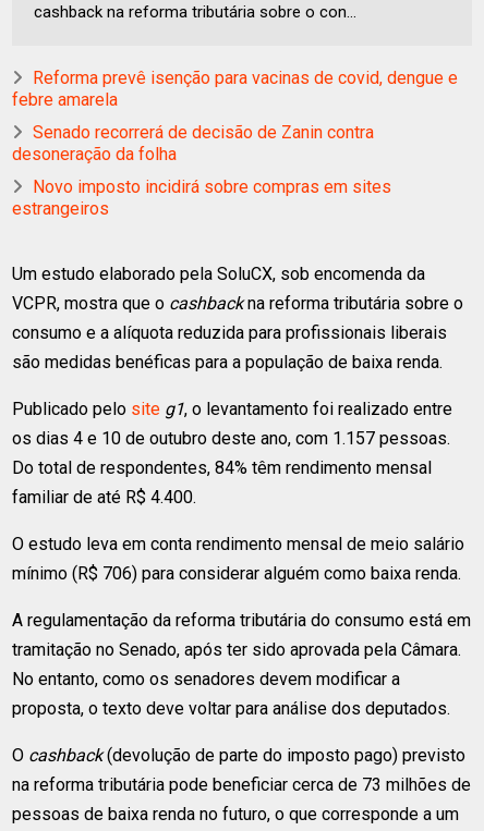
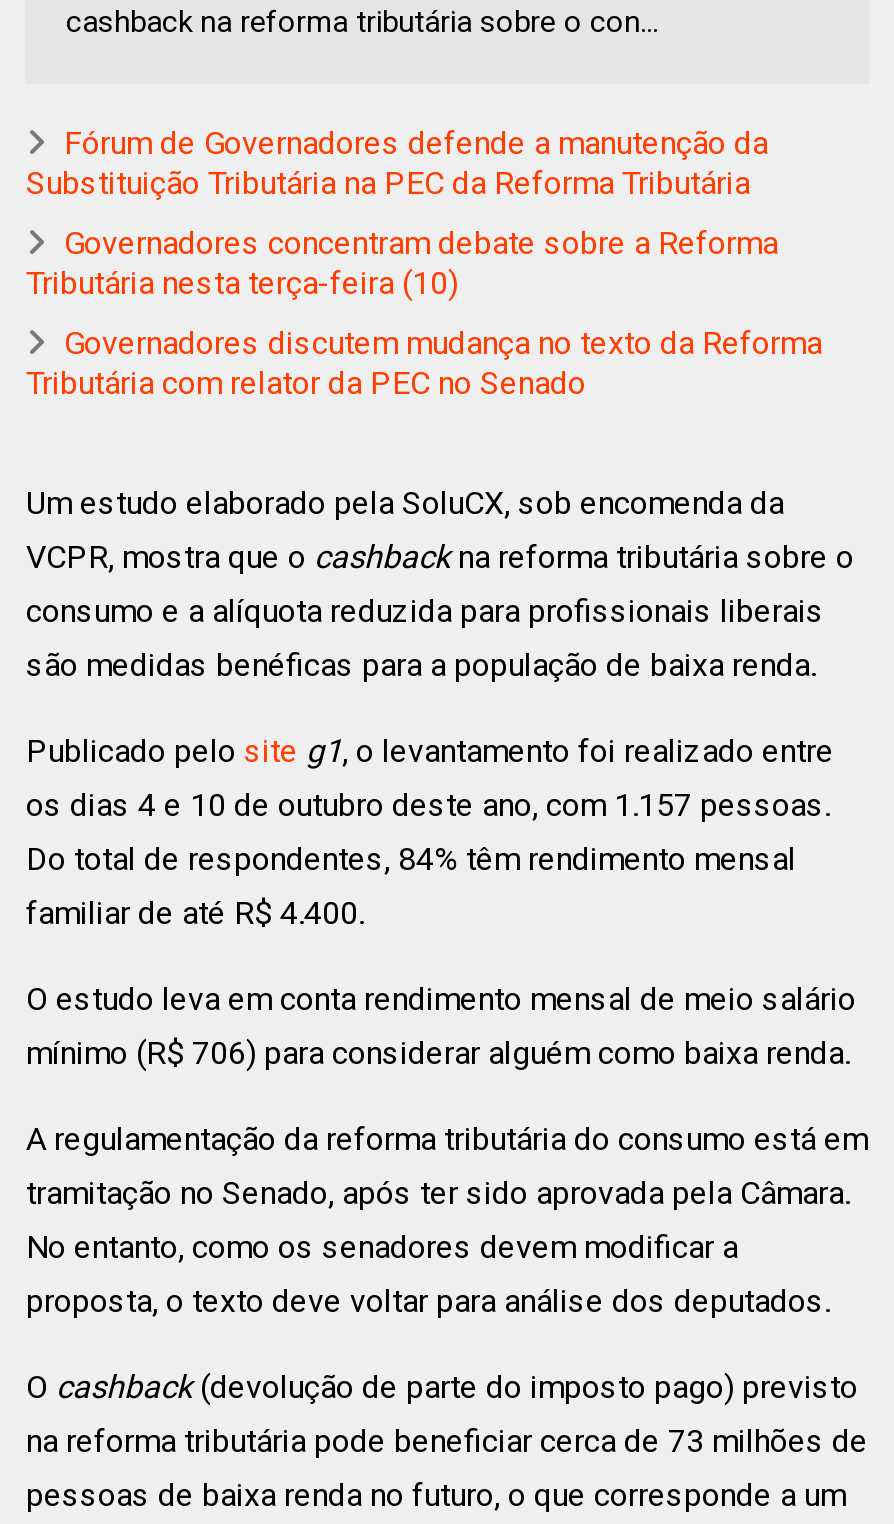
[12,68,458,110] Reforma prevê isenção para vacinas de covid, dengue e | febre amarela -> [26,124,768,202] Fórum de Governadores defende a manutenção da | Substituição Tributária na PEC da Reforma Tributária
[12,122,374,164] Senado recorrerá de decisão de Zanin contra | desoneração da folha -> [26,224,778,302] Governadores concentram debate sobre a Reforma | Tributária nesta terça-feira (10)
[12,176,392,219] Novo imposto incidirá sobre compras em sites | estrangeiros -> [26,324,822,402] Governadores discutem mudança no texto da Reforma | Tributária com relator da PEC no Senado

